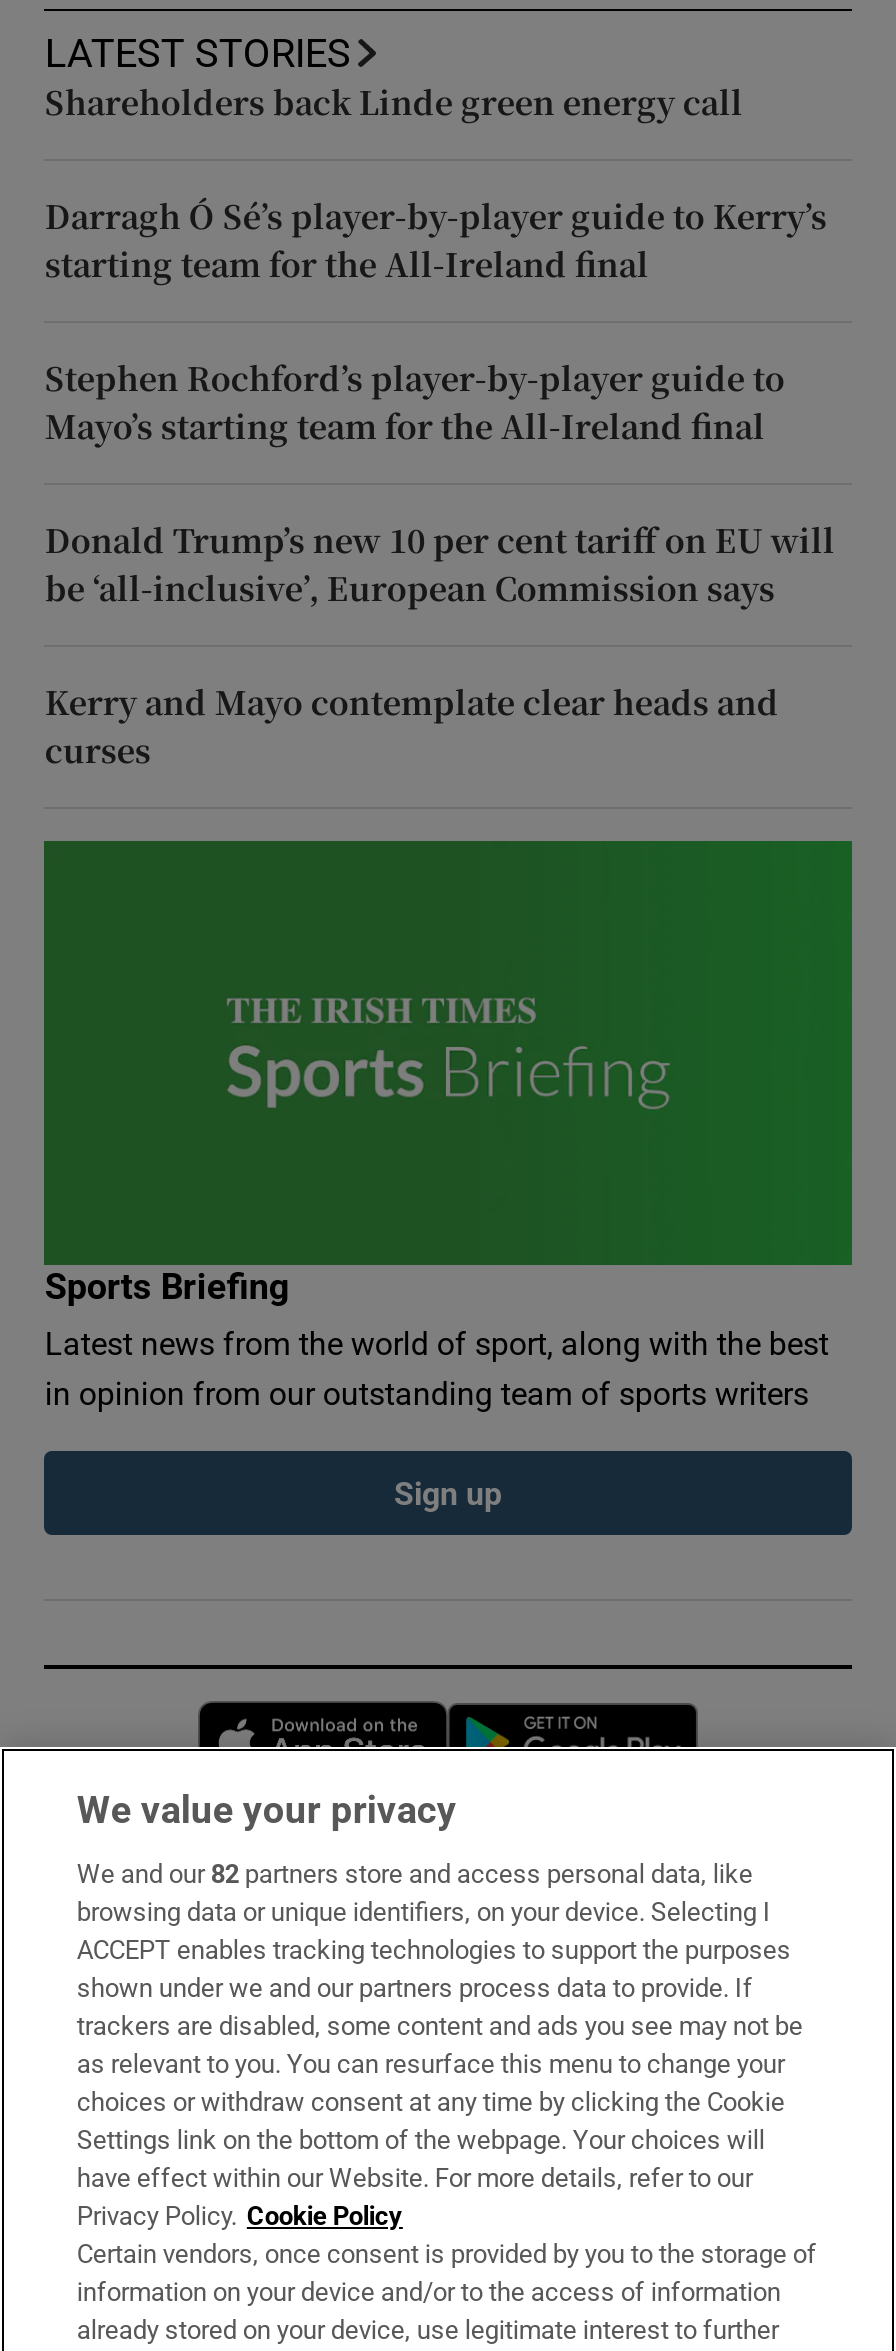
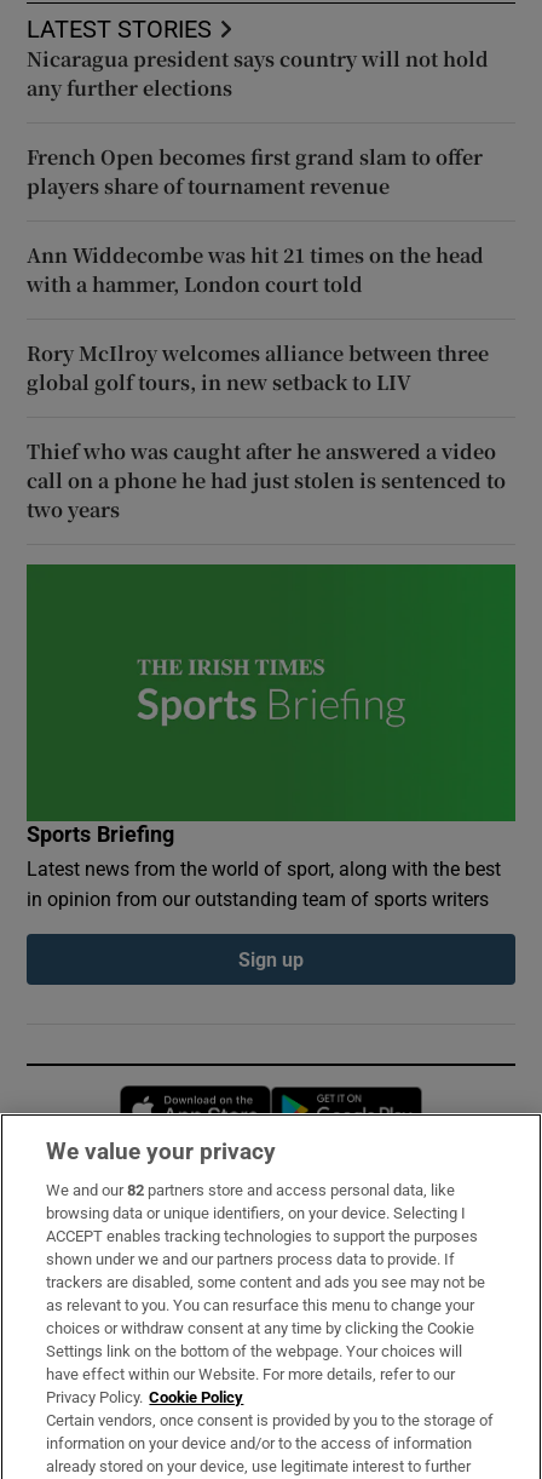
[45,79,743,125] Shareholders back Linde green energy call -> [27,45,489,102] Nicaragua president says country will not hold | any further elections
[45,193,827,287] Darragh Ó Sé’s player-by-player guide to Kerry’s | starting team for the All-Ireland final -> [27,143,483,200] French Open becomes first grand slam to offer | players share of tournament revenue
[45,355,785,449] Stephen Rochford’s player-by-player guide to | Mayo’s starting team for the All-Ireland final -> [27,241,484,298] Ann Widdecombe was hit 21 times on the head | with a hammer, London court told
[45,517,835,611] Donald Trump’s new 10 per cent tariff on EU will | be ‘all-inclusive’, European Commission says -> [27,339,489,396] Rory McIlroy welcomes alliance between three | global golf tours, in new setback to LIV
[45,679,779,773] Kerry and Mayo contemplate clear heads and | curses -> [27,437,506,523] Thief who was caught after he answered a video | call on a phone he had just stolen is sentenced to | two years

